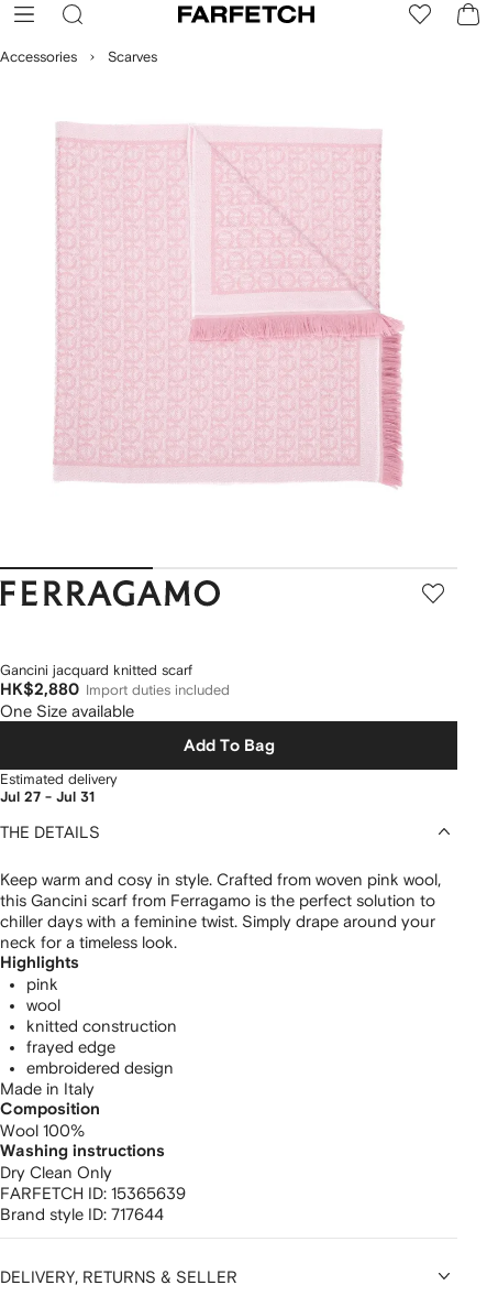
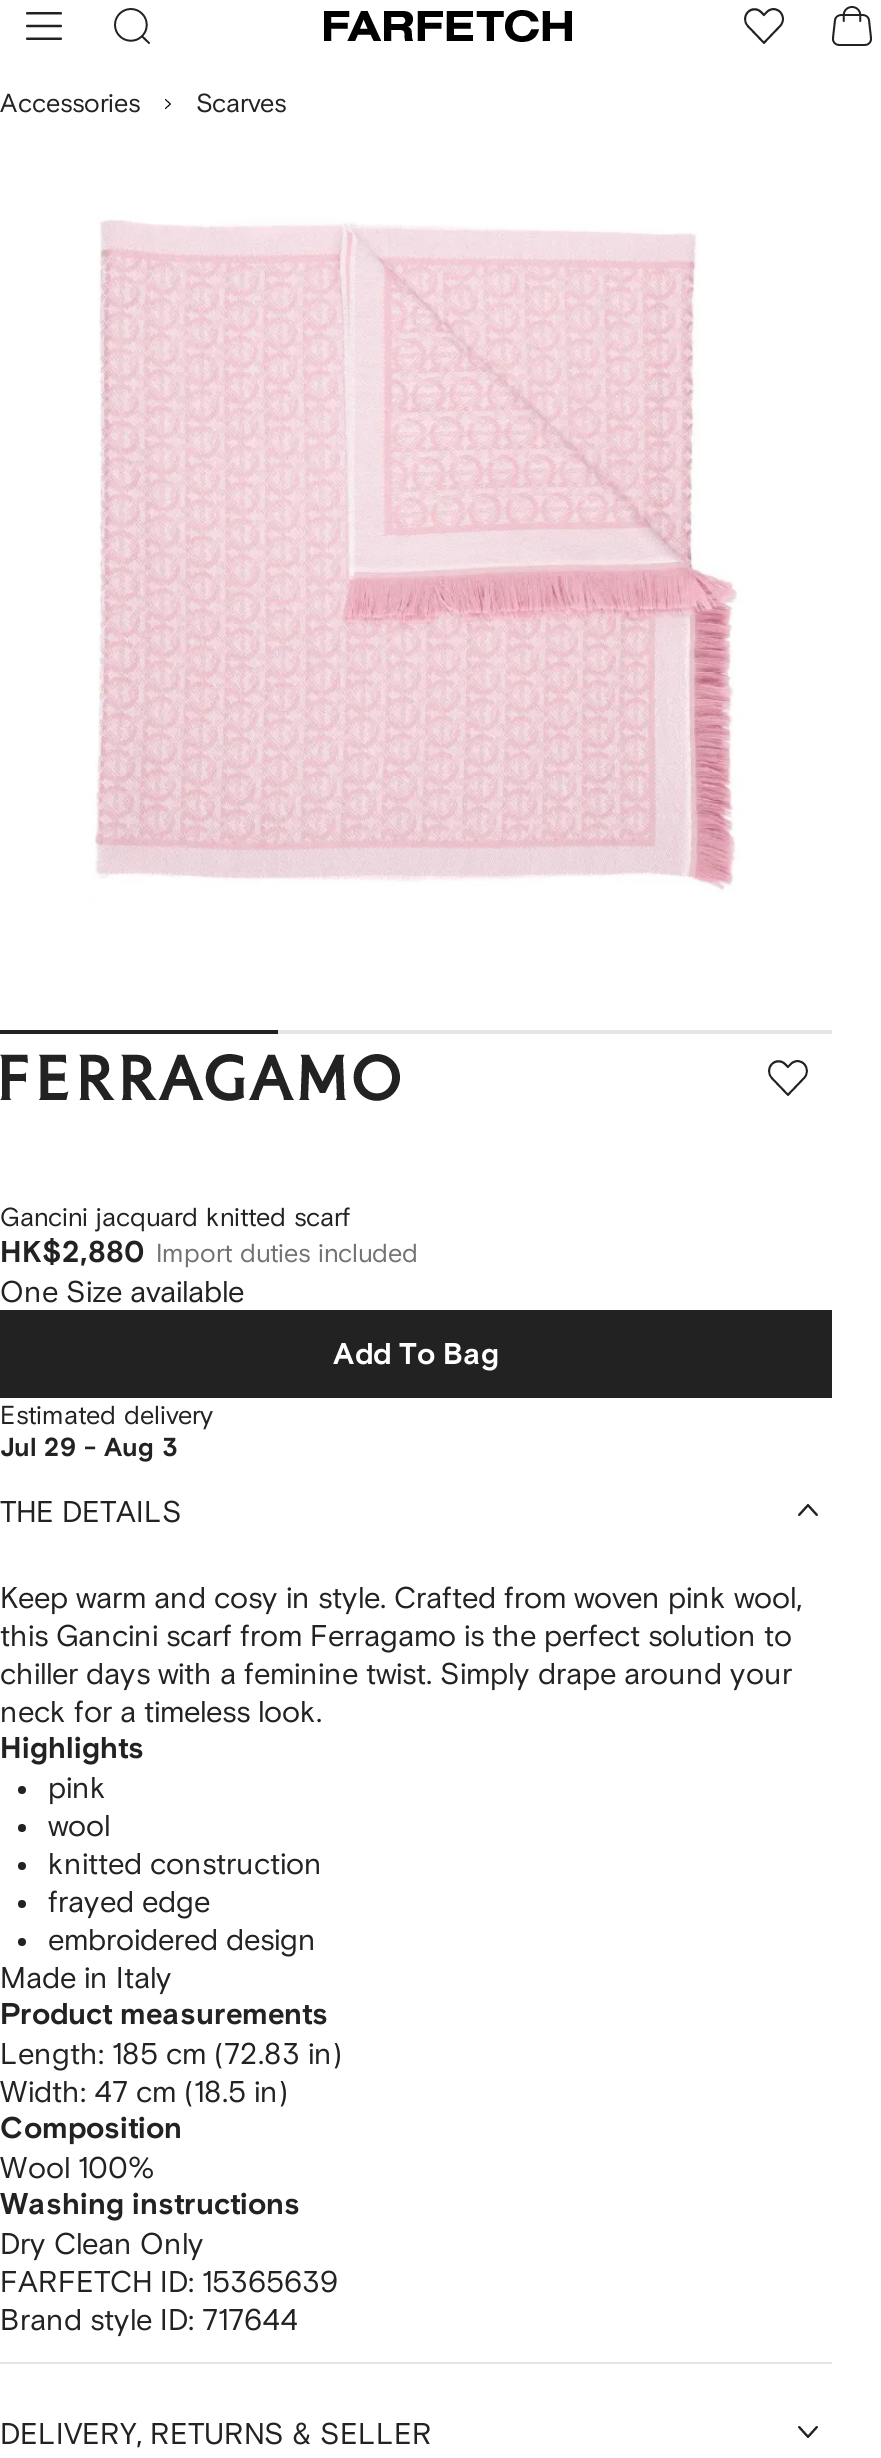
[0,791,95,805] Jul 27 - Jul 31 -> [0,1436,178,1462] Jul 29 - Aug 3
none -> [0,2000,342,2106] Product measurements | length: 185 cm (72.83 in) | width: 47 cm (18.5 in)

